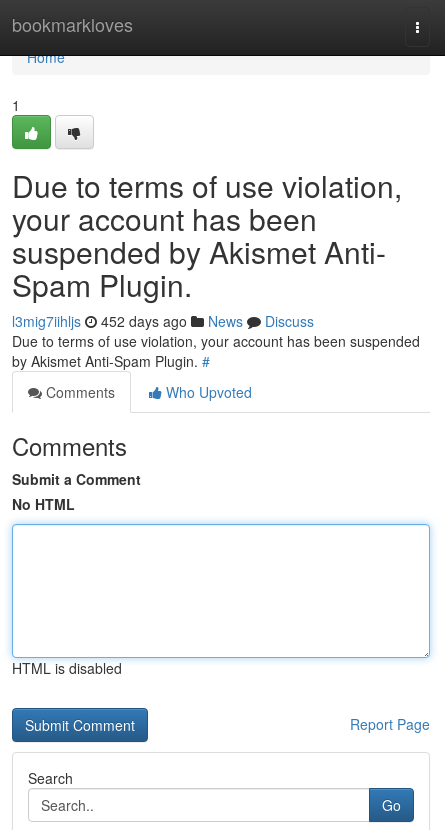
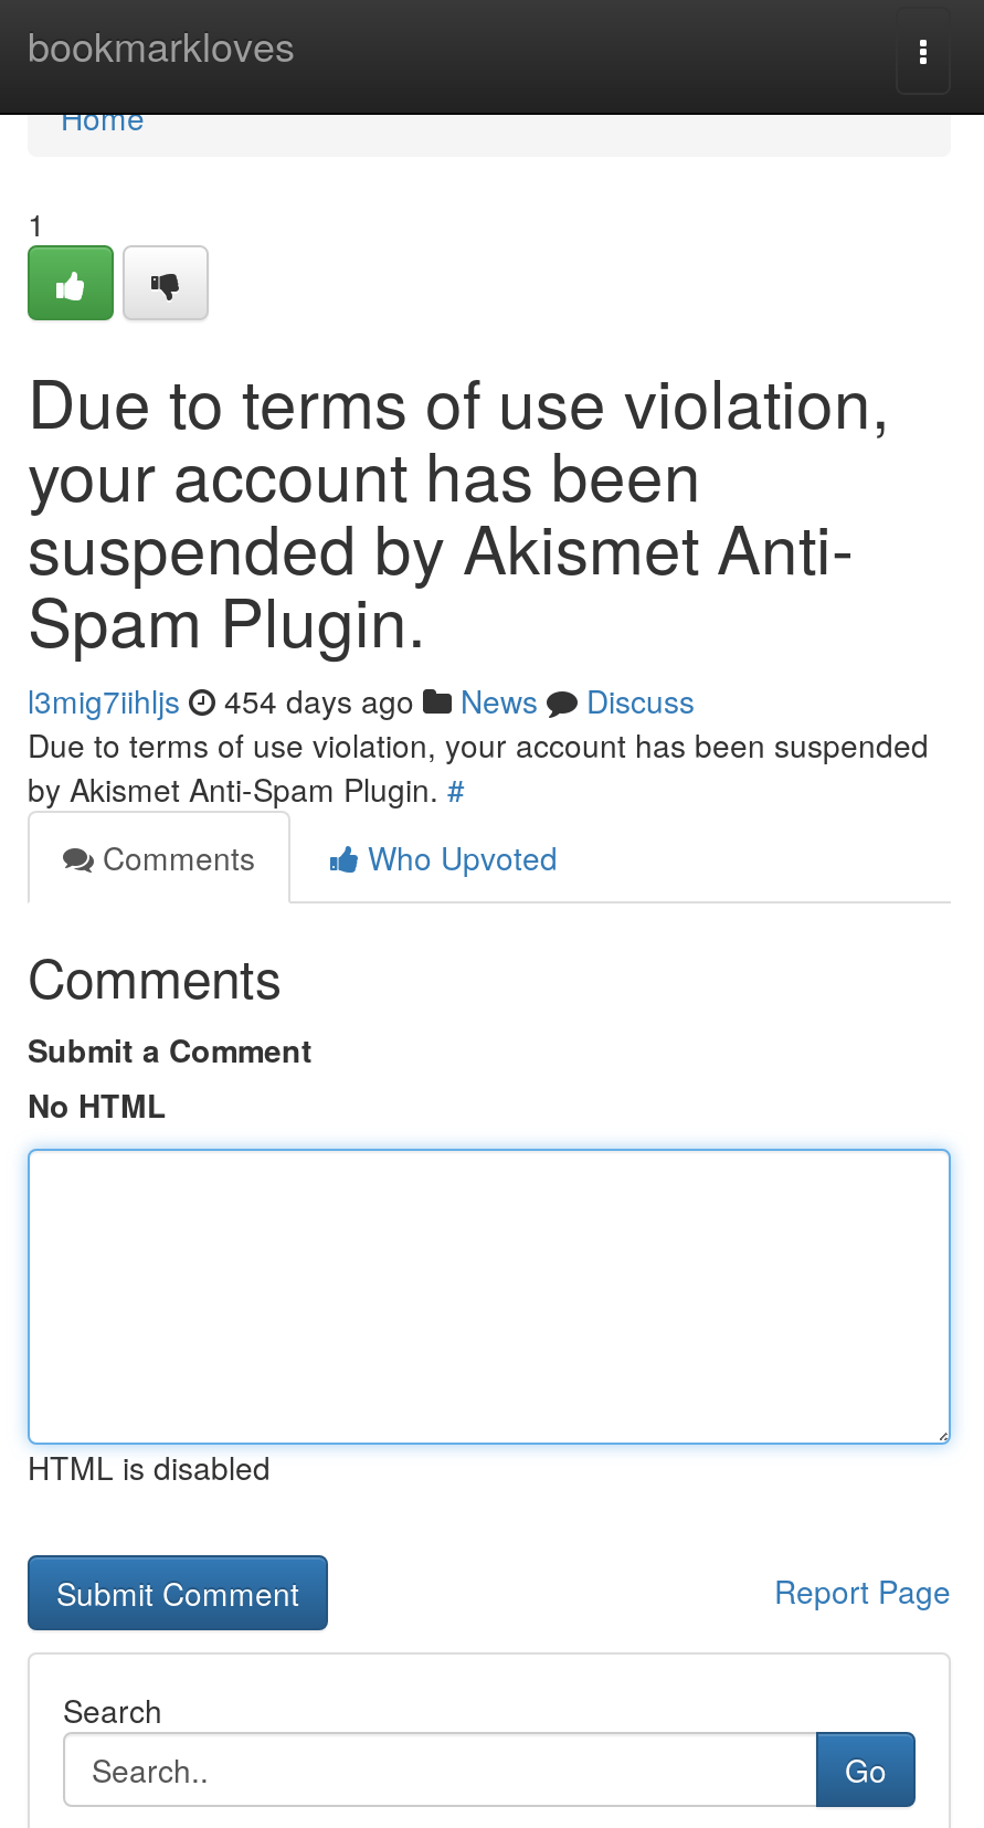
[12,311,314,331] l3mig7iihljs 452 days ago News Discuss -> [28,678,695,722] l3mig7iihljs 454 days ago News Discuss

